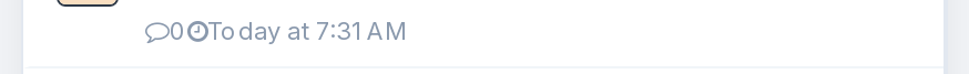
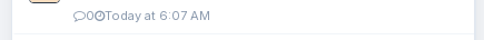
[170,15,407,46] 0 Today at 7:31 AM -> [86,8,210,23] 0 Today at 6:07 AM

